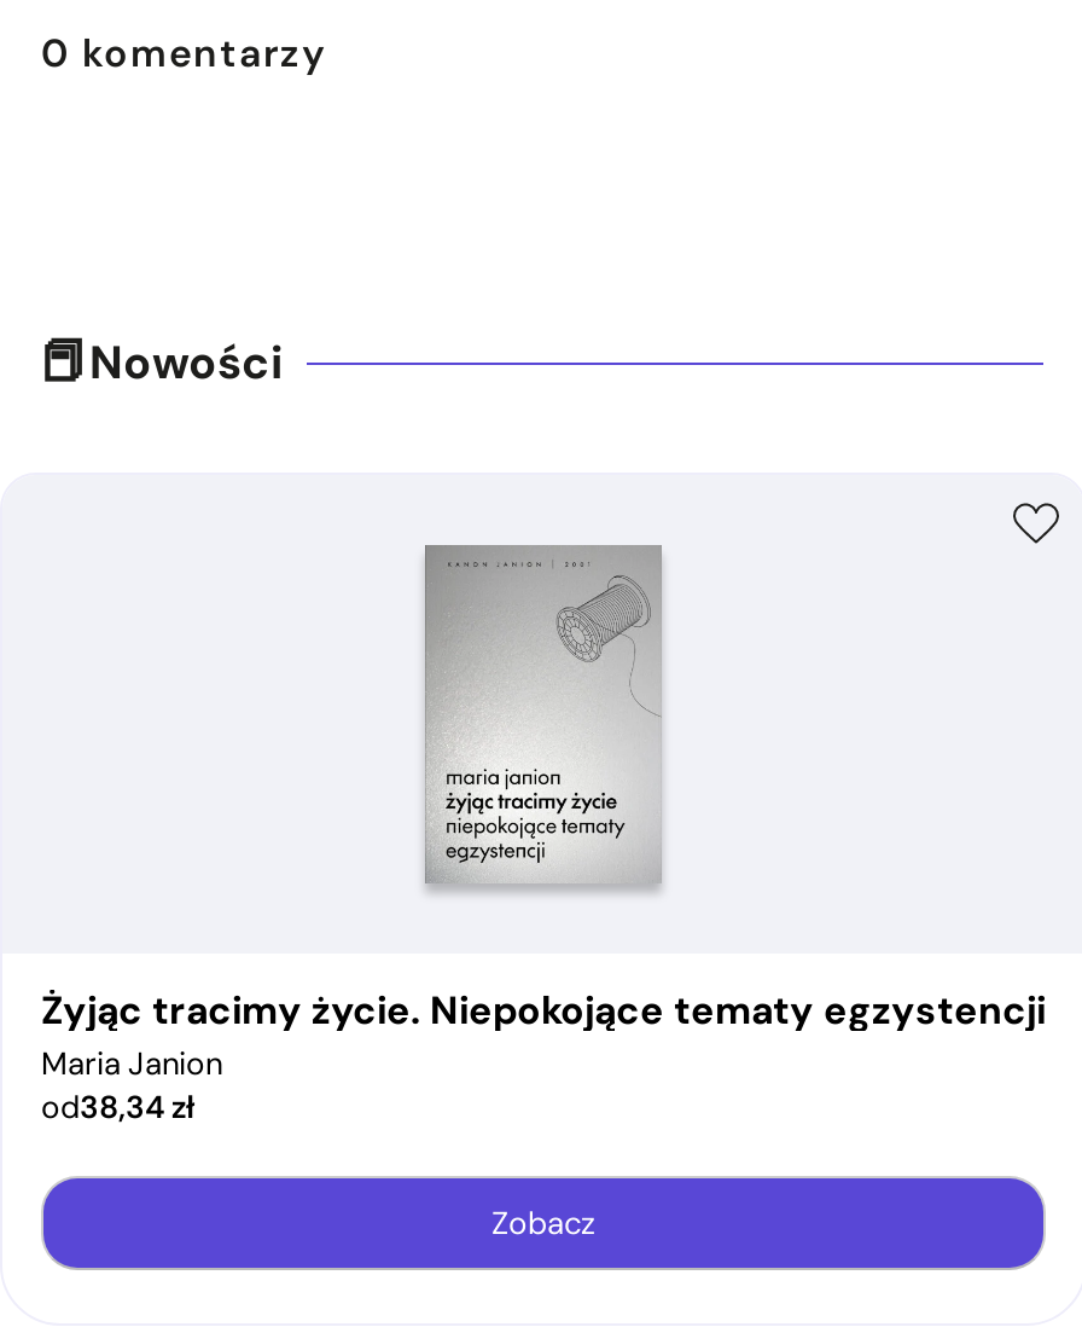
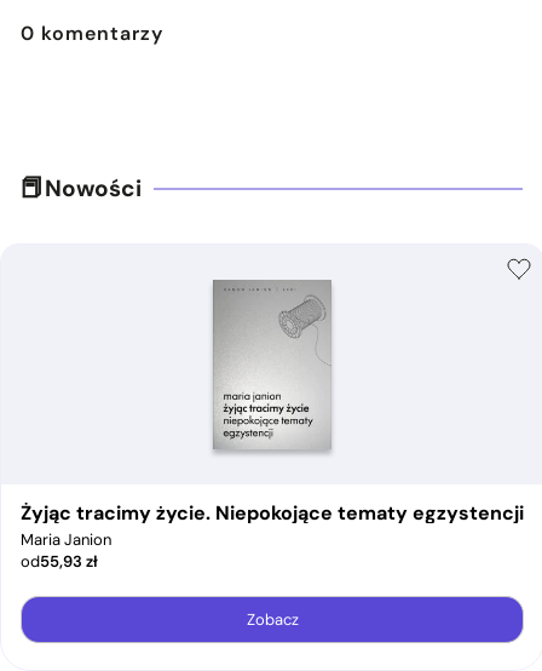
[41,1088,196,1129] od38,34 zł -> [21,551,98,572] od55,93 zł

